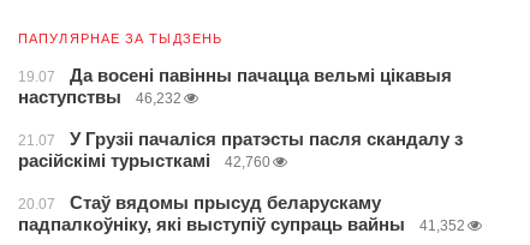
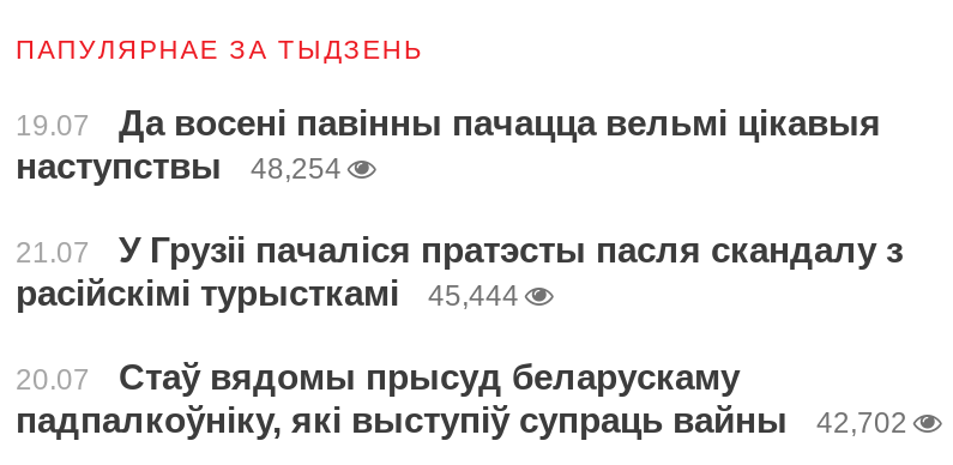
[18,86,181,107] наступствы 46,232 -> [16,145,342,186] наступствы 48,254
[18,150,270,171] расійскімі турысткамі 42,760 -> [16,272,519,313] расійскімі турысткамі 45,444
[18,214,465,234] падпалкоўніку, які выступіў супраць вайны 41,352 -> [16,399,907,440] падпалкоўніку, які выступіў супраць вайны 42,702

